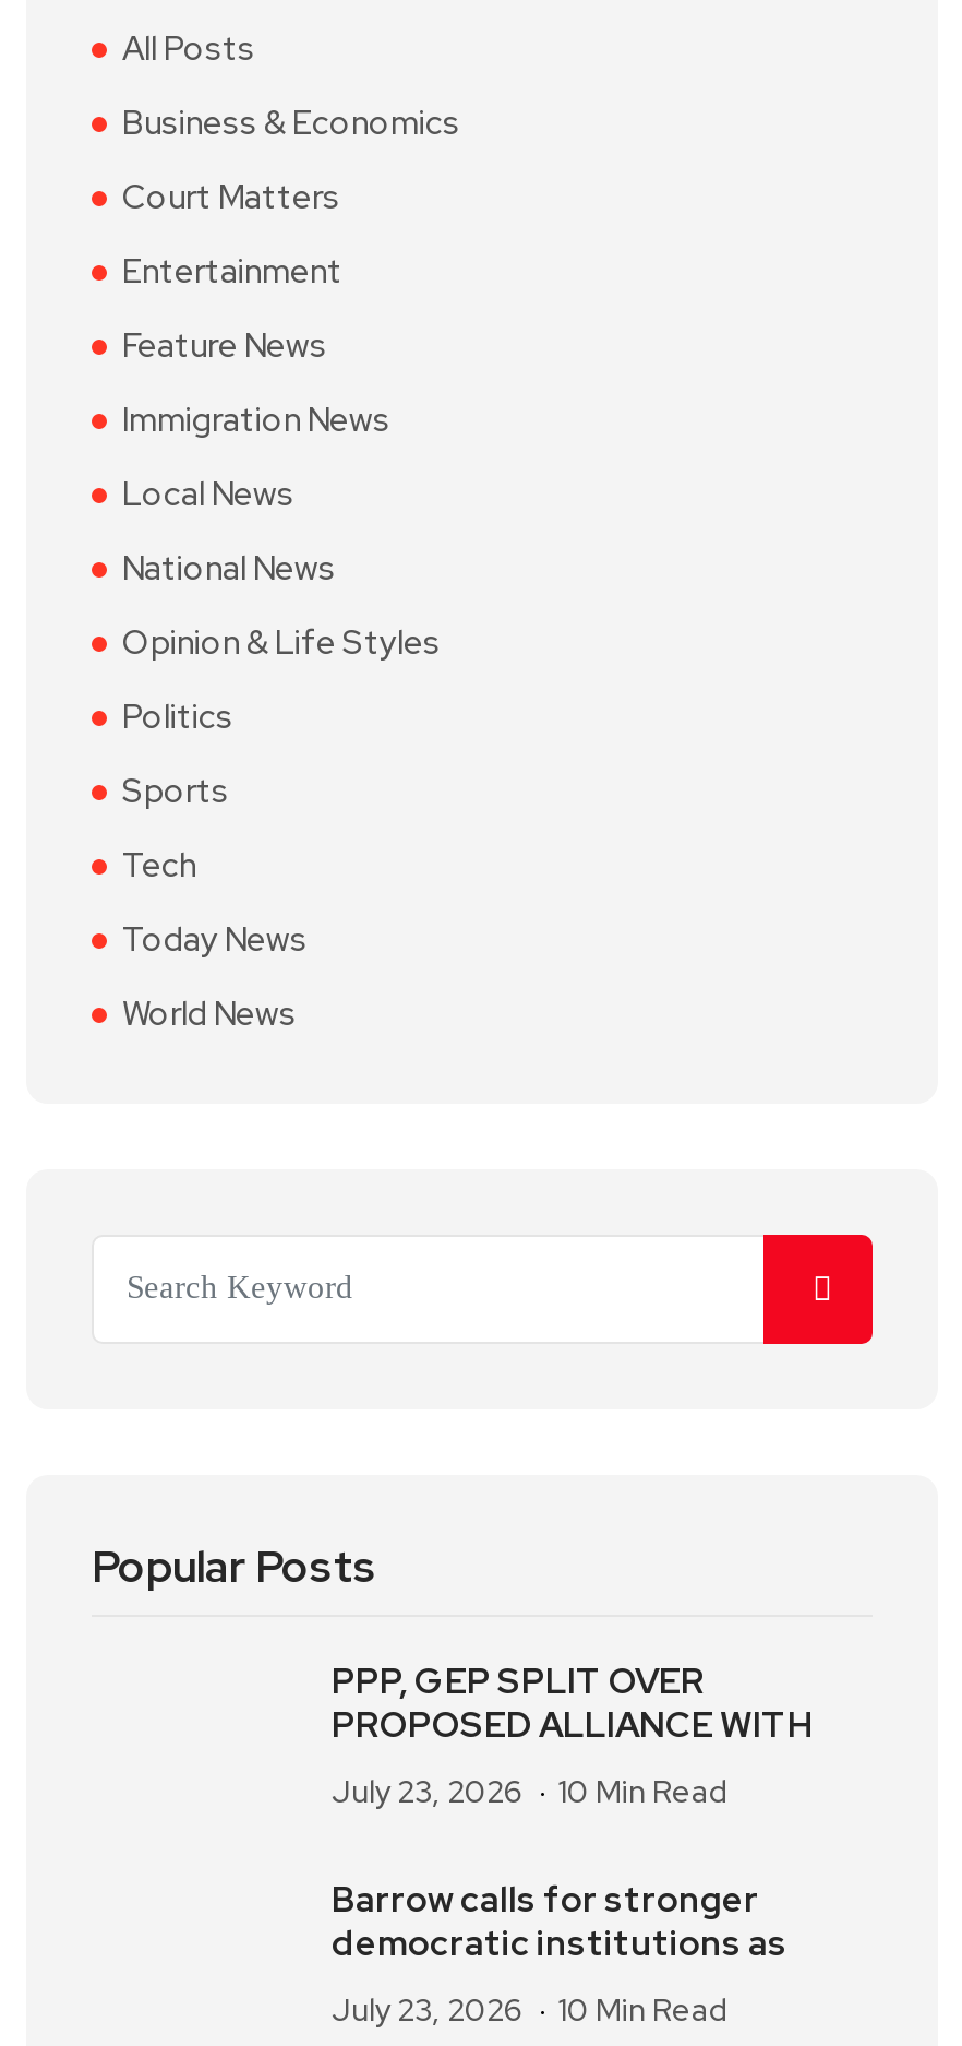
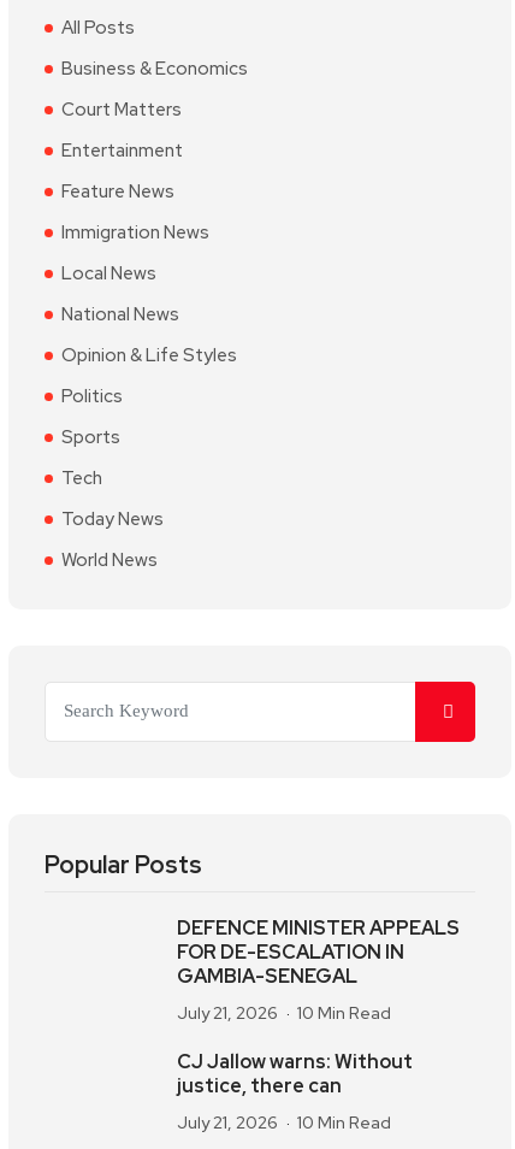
[332,1658,814,1747] PPP, GEP SPLIT OVER | PROPOSED ALLIANCE WITH -> [177,915,460,988] DEFENCE MINISTER APPEALS | FOR DE-ESCALATION IN | GAMBIA-SENEGAL
[332,1771,729,1811] July 23, 2026 10 Min Read -> [177,1002,391,1023] July 21, 2026 10 Min Read
[332,1876,787,1966] Barrow calls for stronger | democratic institutions as -> [177,1049,413,1098] CJ Jallow warns: Without | justice, there can
[332,1990,729,2029] July 23, 2026 10 Min Read -> [177,1111,391,1133] July 21, 2026 10 Min Read

